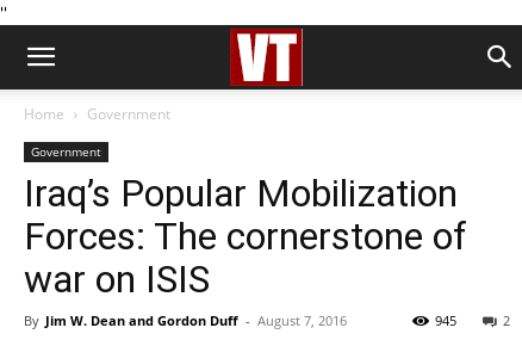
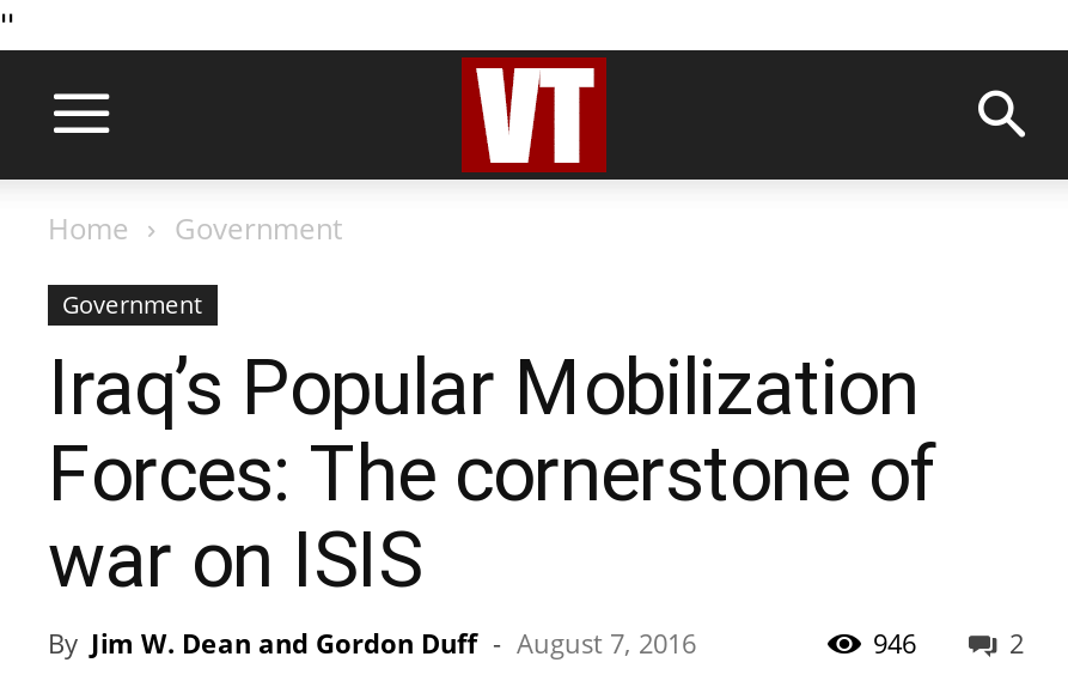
[435,311,456,329] 945 -> [873,625,916,661] 946

